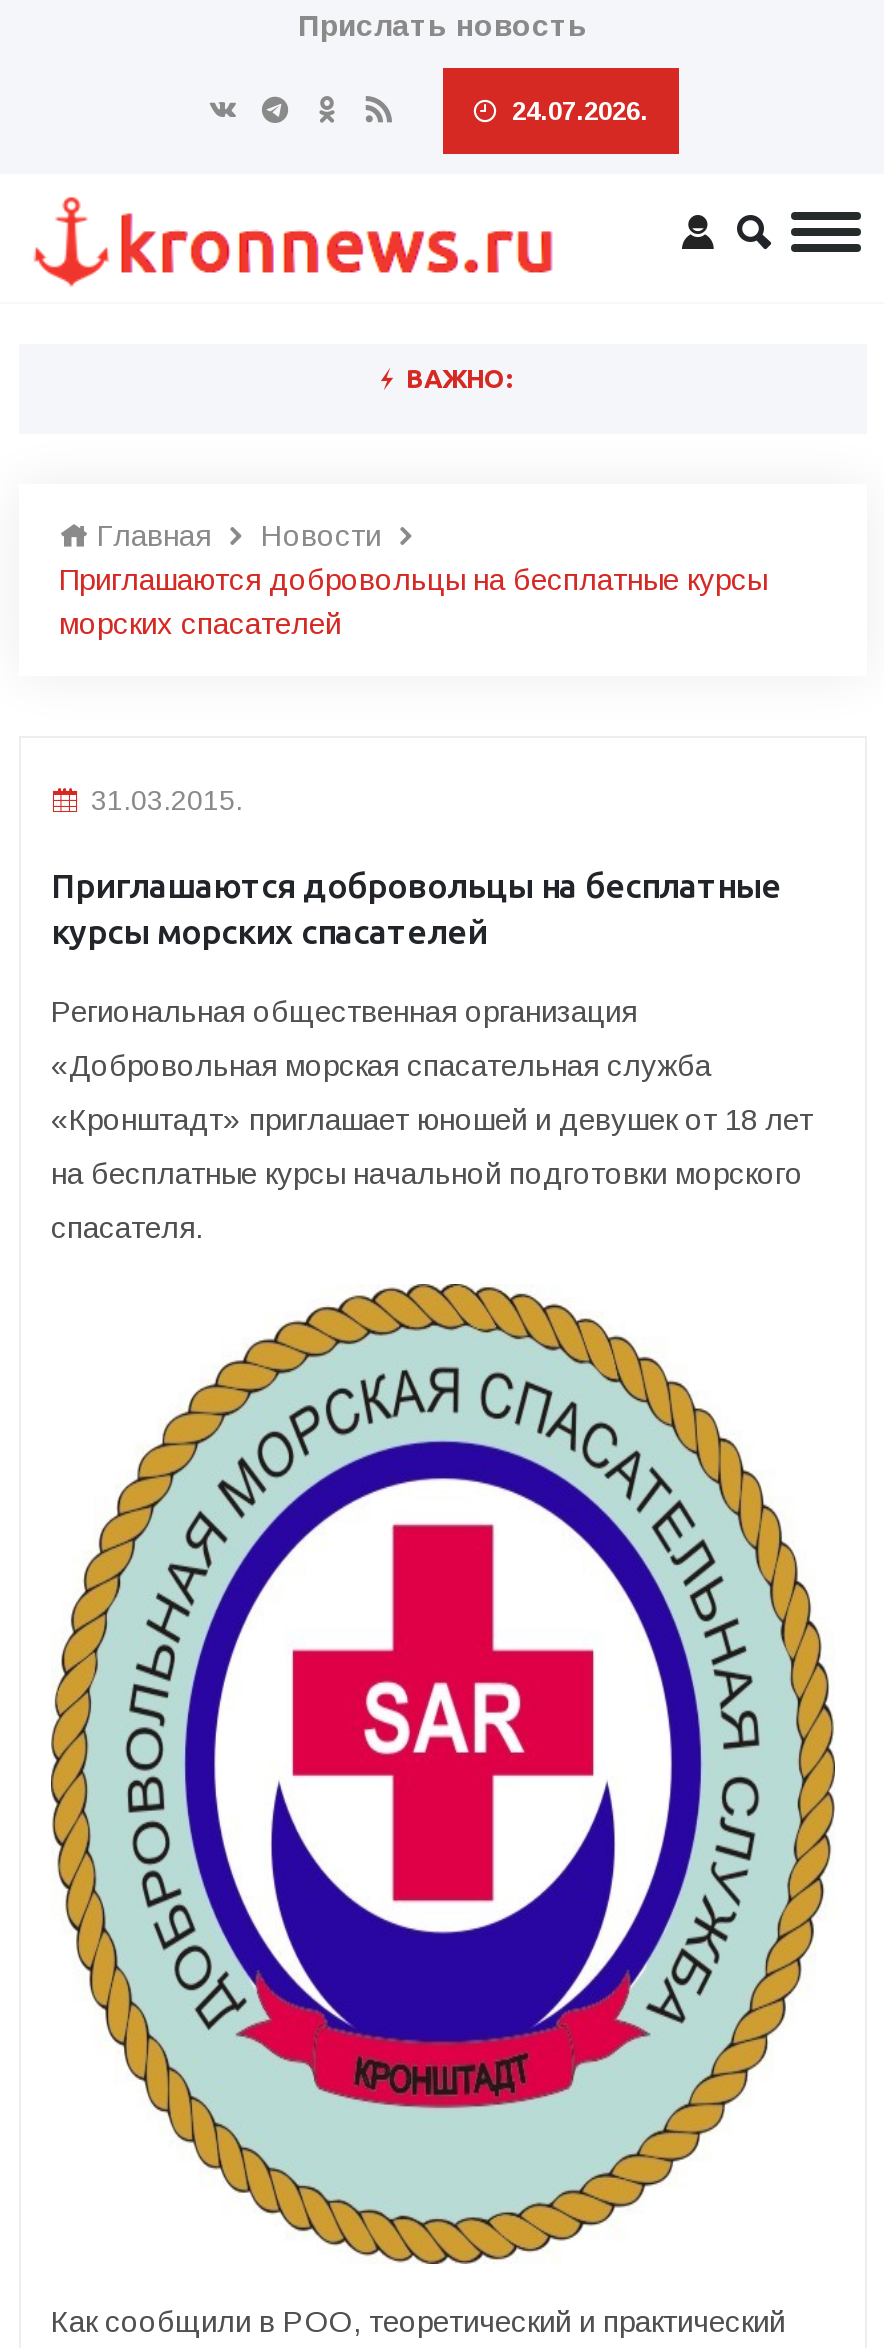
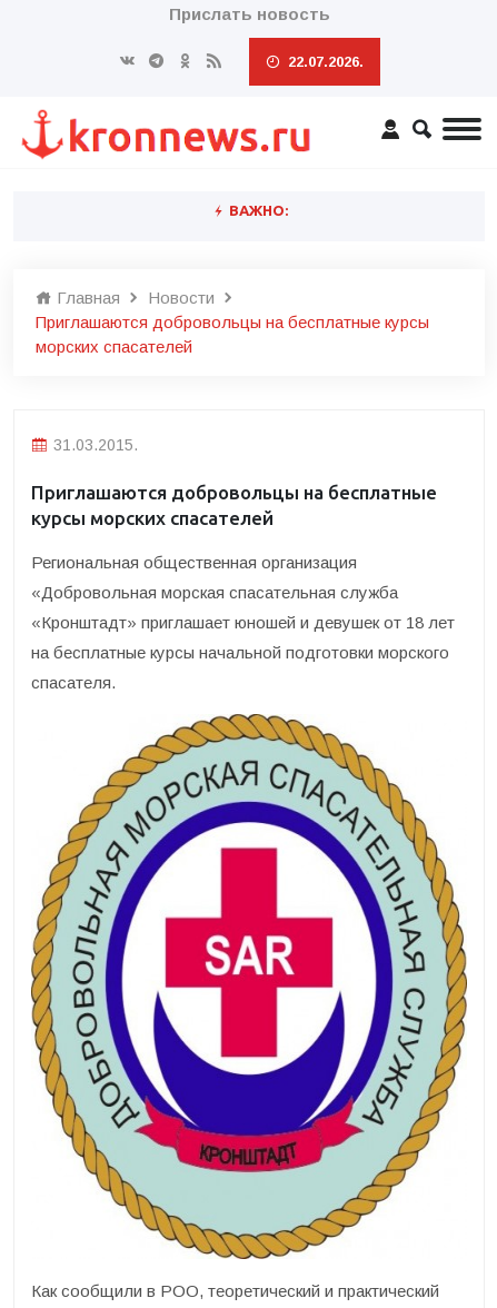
[504,96,648,126] 24.07.2026. -> [283,53,363,70] 22.07.2026.

